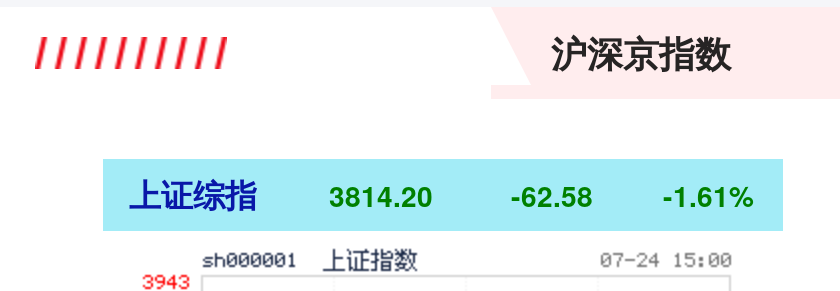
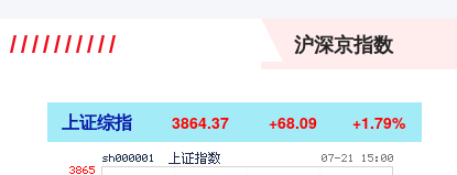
[329,175,433,215] 3814.20 -> [172,111,229,133] 3864.37
[511,175,593,215] -62.58 -> [269,111,317,133] +68.09
[663,175,753,215] -1.61% -> [352,111,405,133] +1.79%

